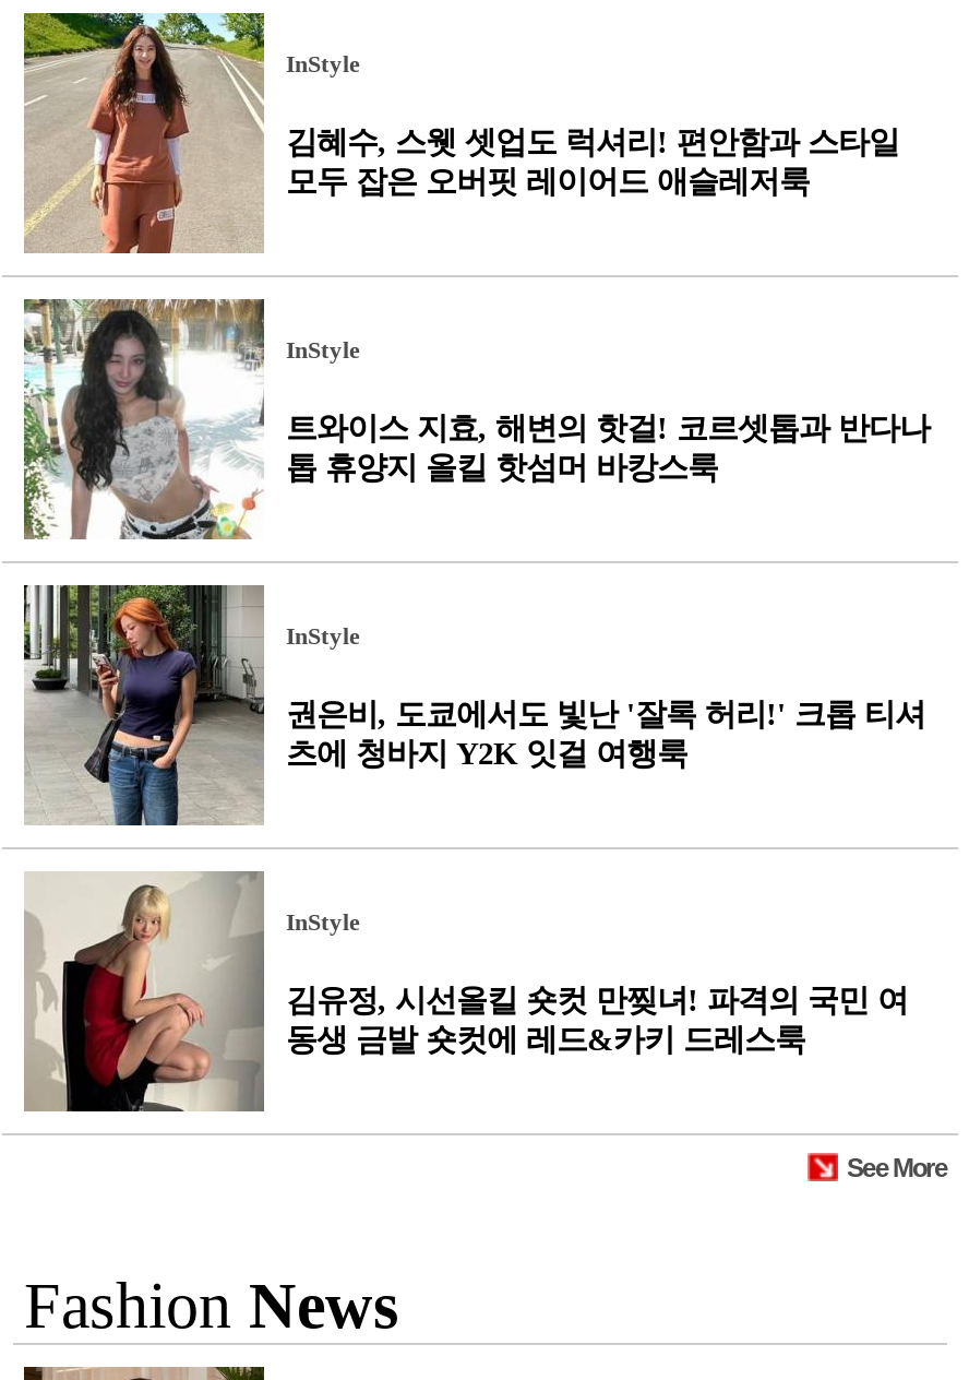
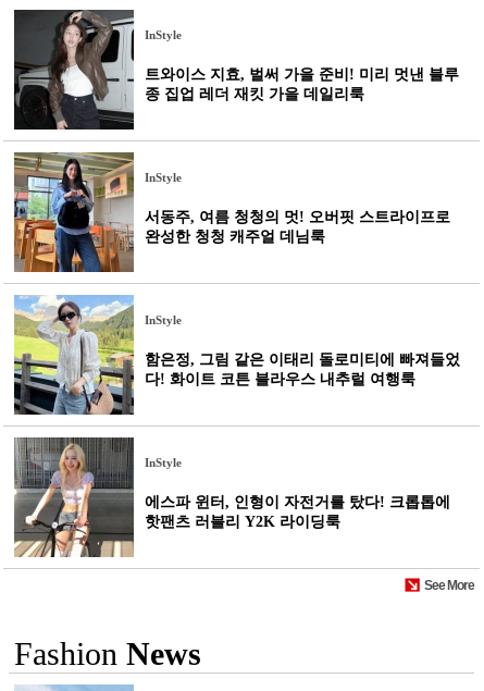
[22,13,899,255] [image] | 김혜수, 스웻 셋업도 럭셔리! 편안함과 스타일 | 모두 잡은 오버핏 레이어드 애슬레저룩 -> [13,9,459,131] [image] | 트와이스 지효, 벌써 가을 준비! 미리 멋낸 블루 | 종 집업 레더 재킷 가을 데일리룩
[22,299,930,539] [image] | 트와이스 지효, 해변의 핫걸! 코르셋톱과 반다나 | 톱 휴양지 올킬 핫섬머 바캉스룩 -> [13,152,450,273] [image] | 서동주, 여름 청청의 멋! 오버핏 스트라이프로 | 완성한 청청 캐주얼 데님룩
[22,583,925,825] [image] | 권은비, 도쿄에서도 빛난 '잘록 허리!' 크롭 티셔 | 츠에 청바지 Y2K 잇걸 여행룩 -> [13,295,460,416] [image] | 함은정, 그림 같은 이태리 돌로미티에 빠져들었 | 다! 화이트 코튼 블라우스 내추럴 여행룩
[24,871,908,1114] [image] | 김유정, 시선올킬 숏컷 만찢녀! 파격의 국민 여 | 동생 금발 숏컷에 레드&카키 드레스룩 -> [14,436,450,558] [image] | 에스파 윈터, 인형이 자전거를 탔다! 크롭톱에 | 핫팬츠 러블리 Y2K 라이딩룩

